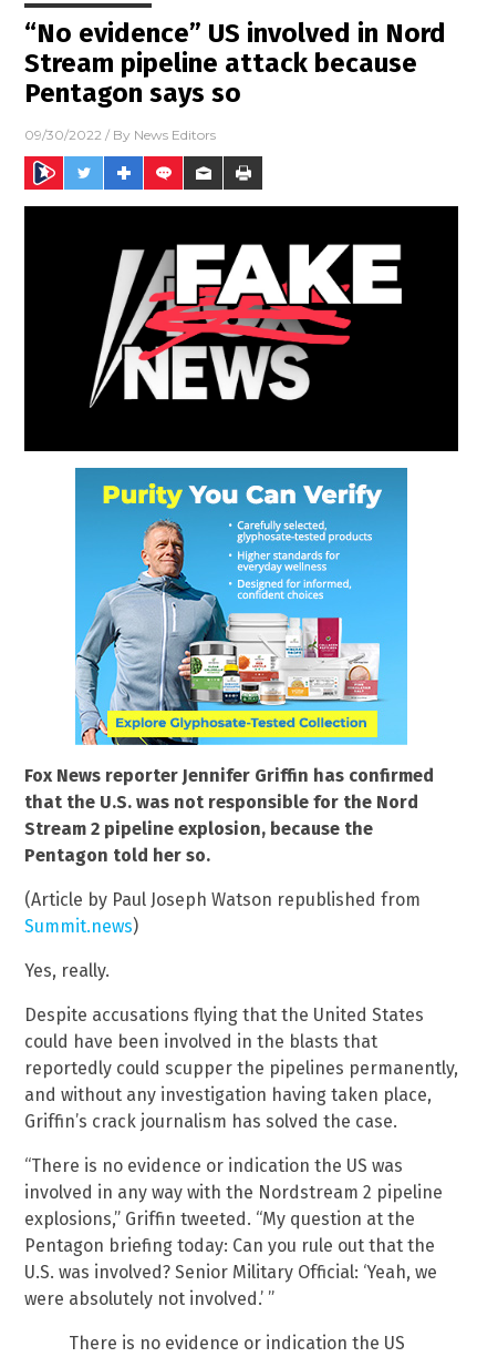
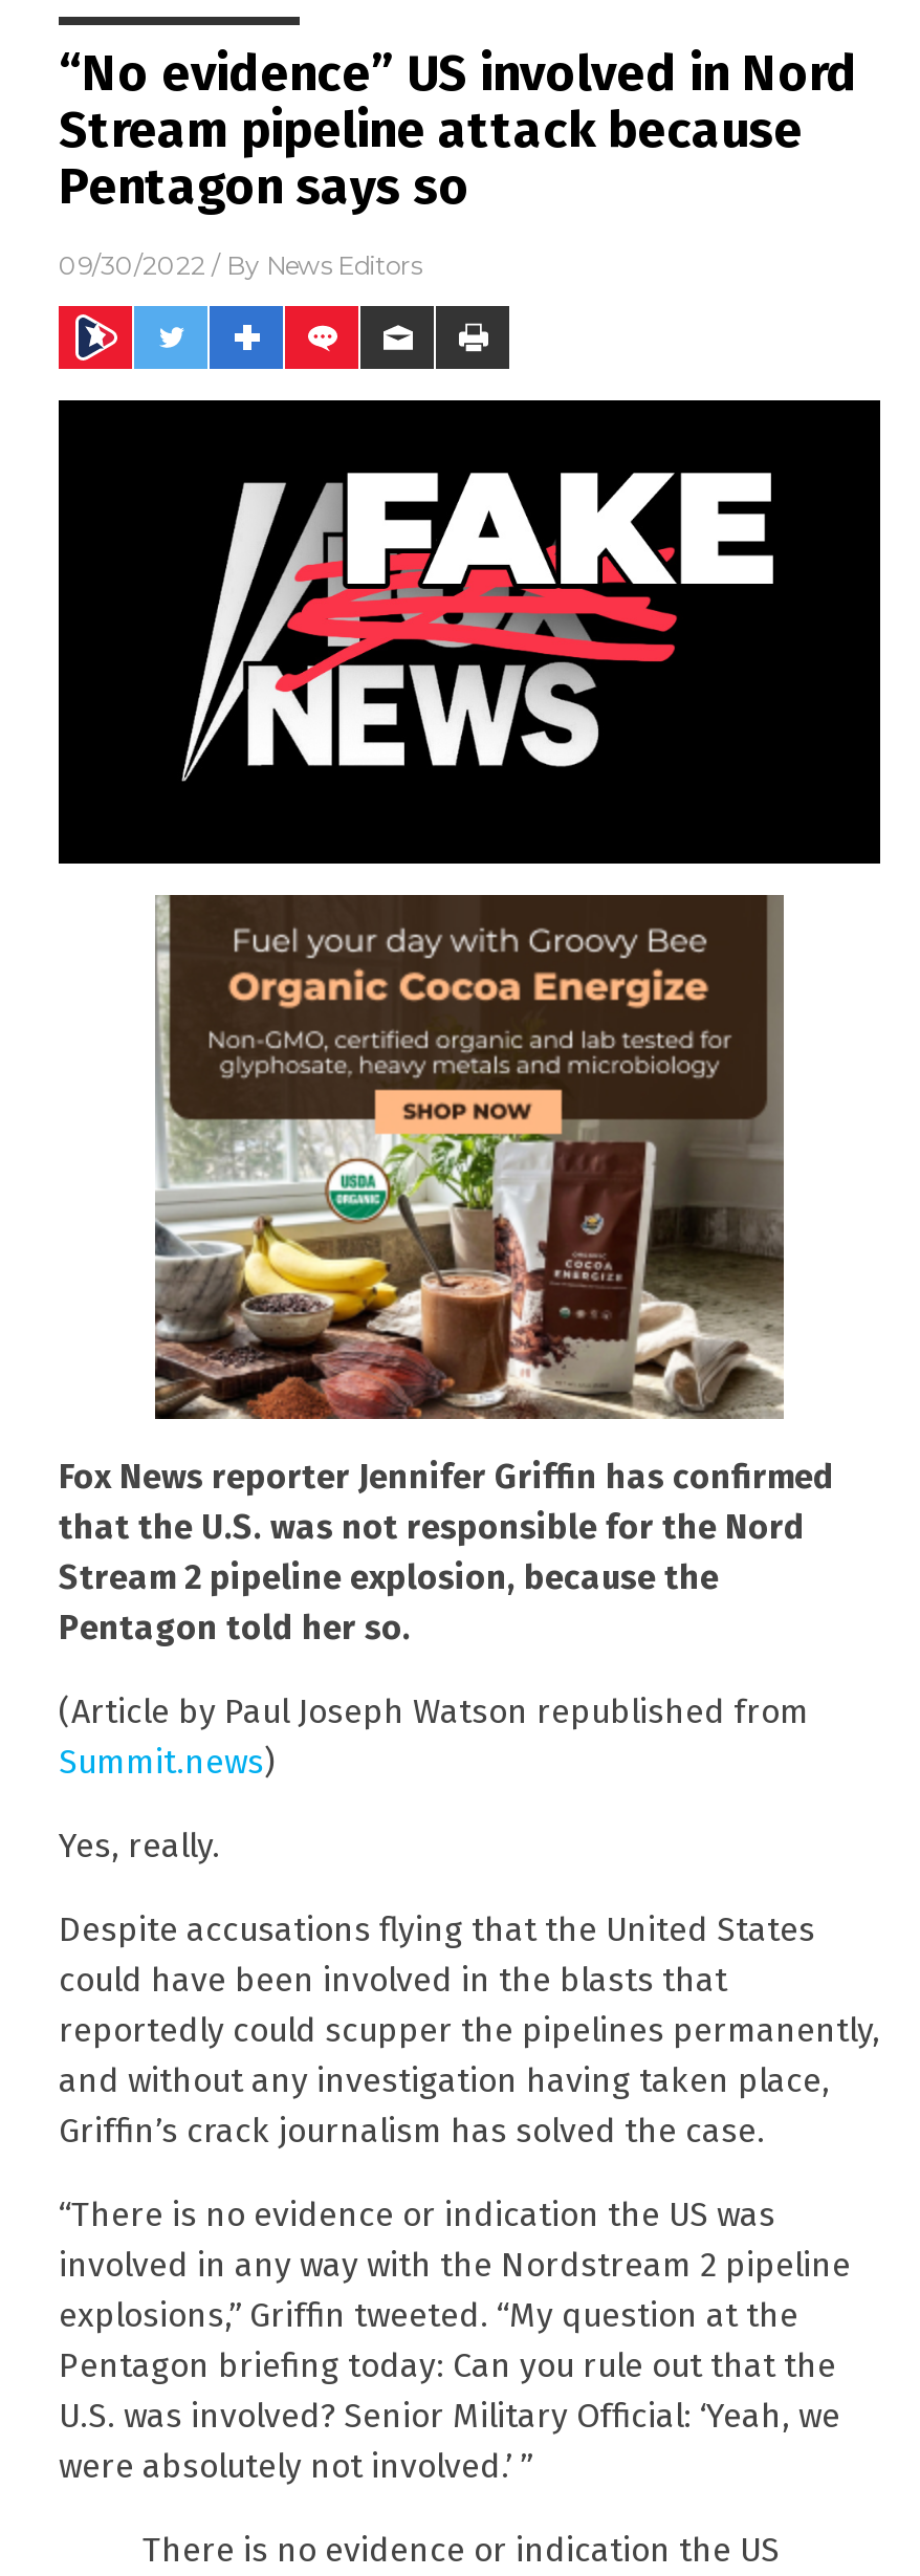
[74,467,408,746] [image] -> [153,893,786,1421] [image]

